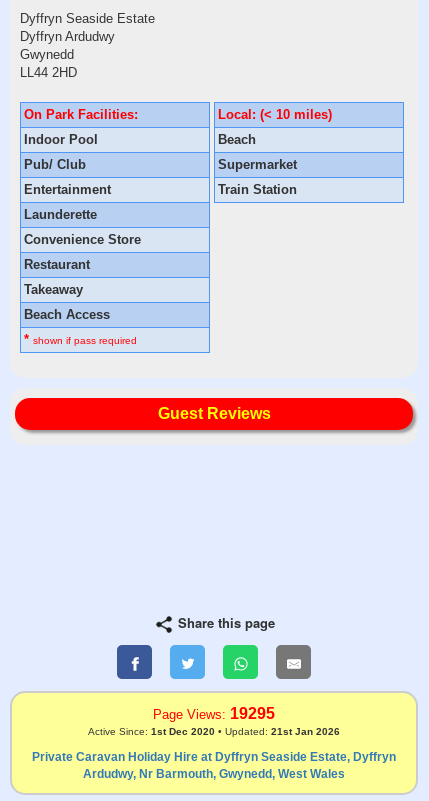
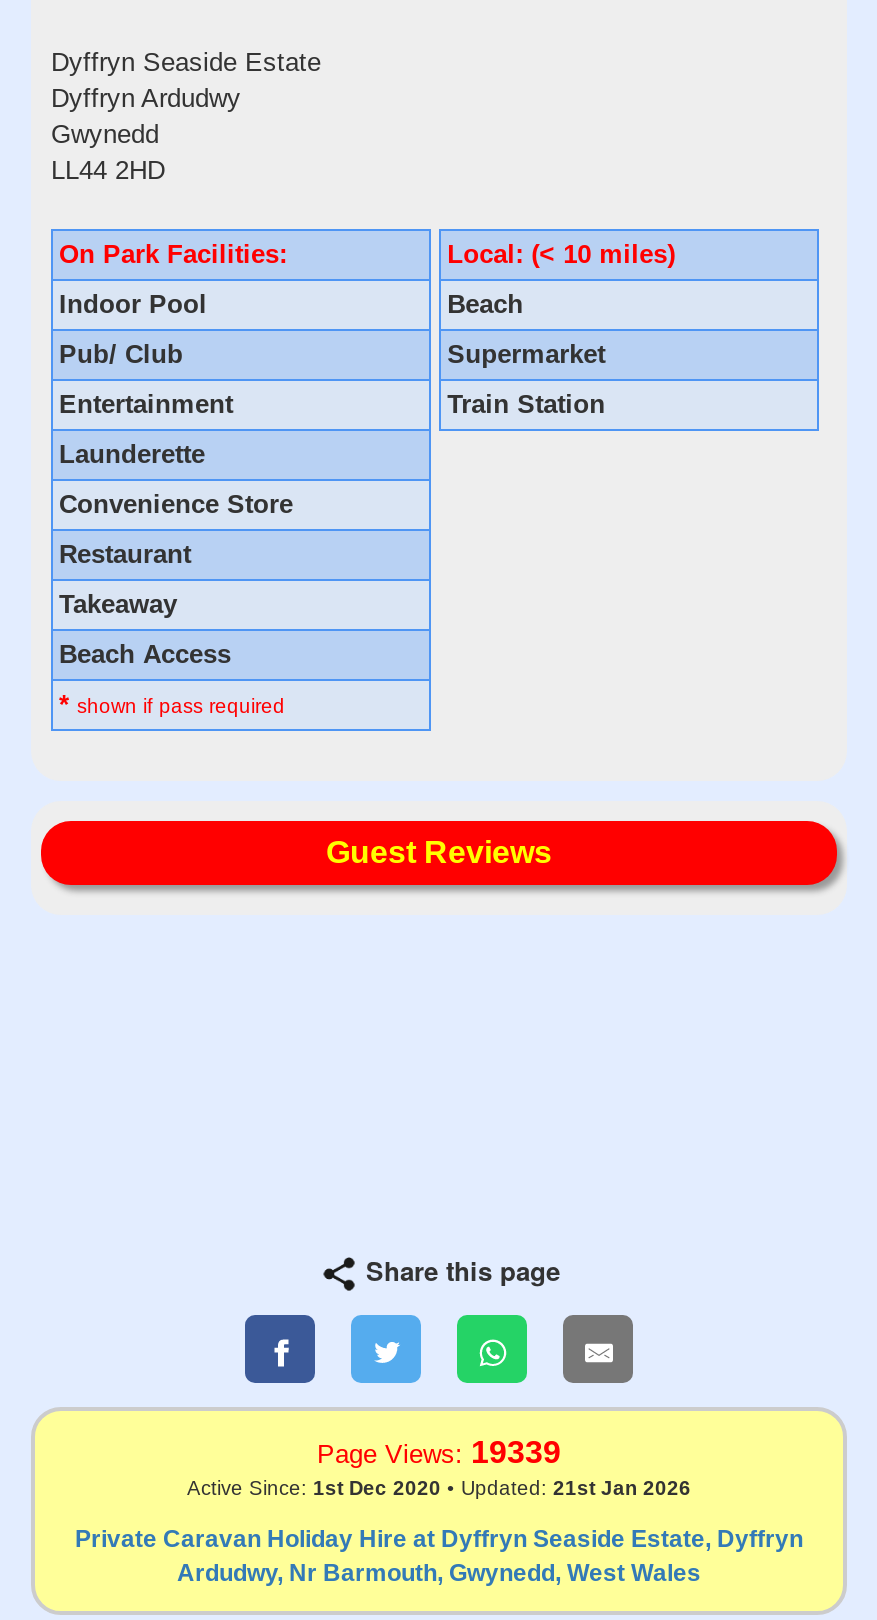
[153,704,275,721] Page Views: 19295 -> [317,1434,561,1468] Page Views: 19339

